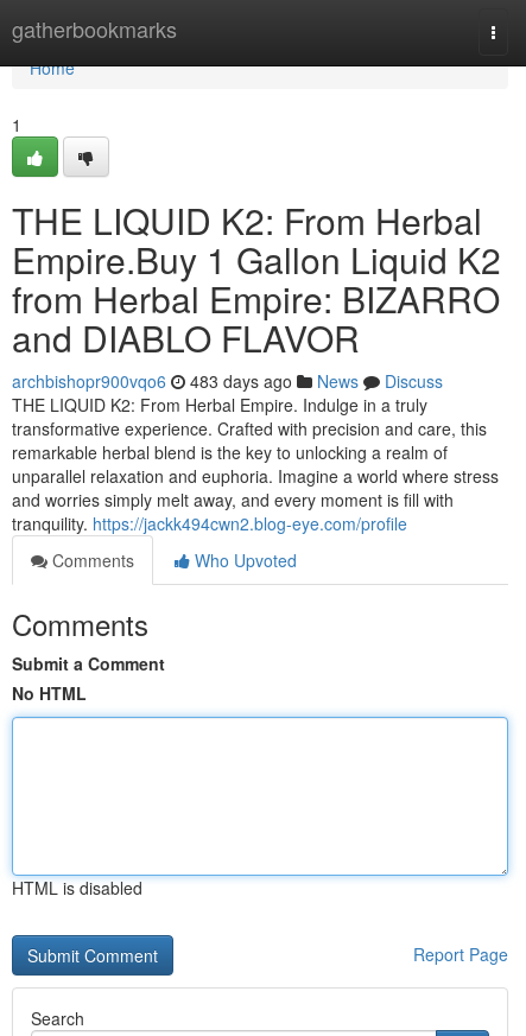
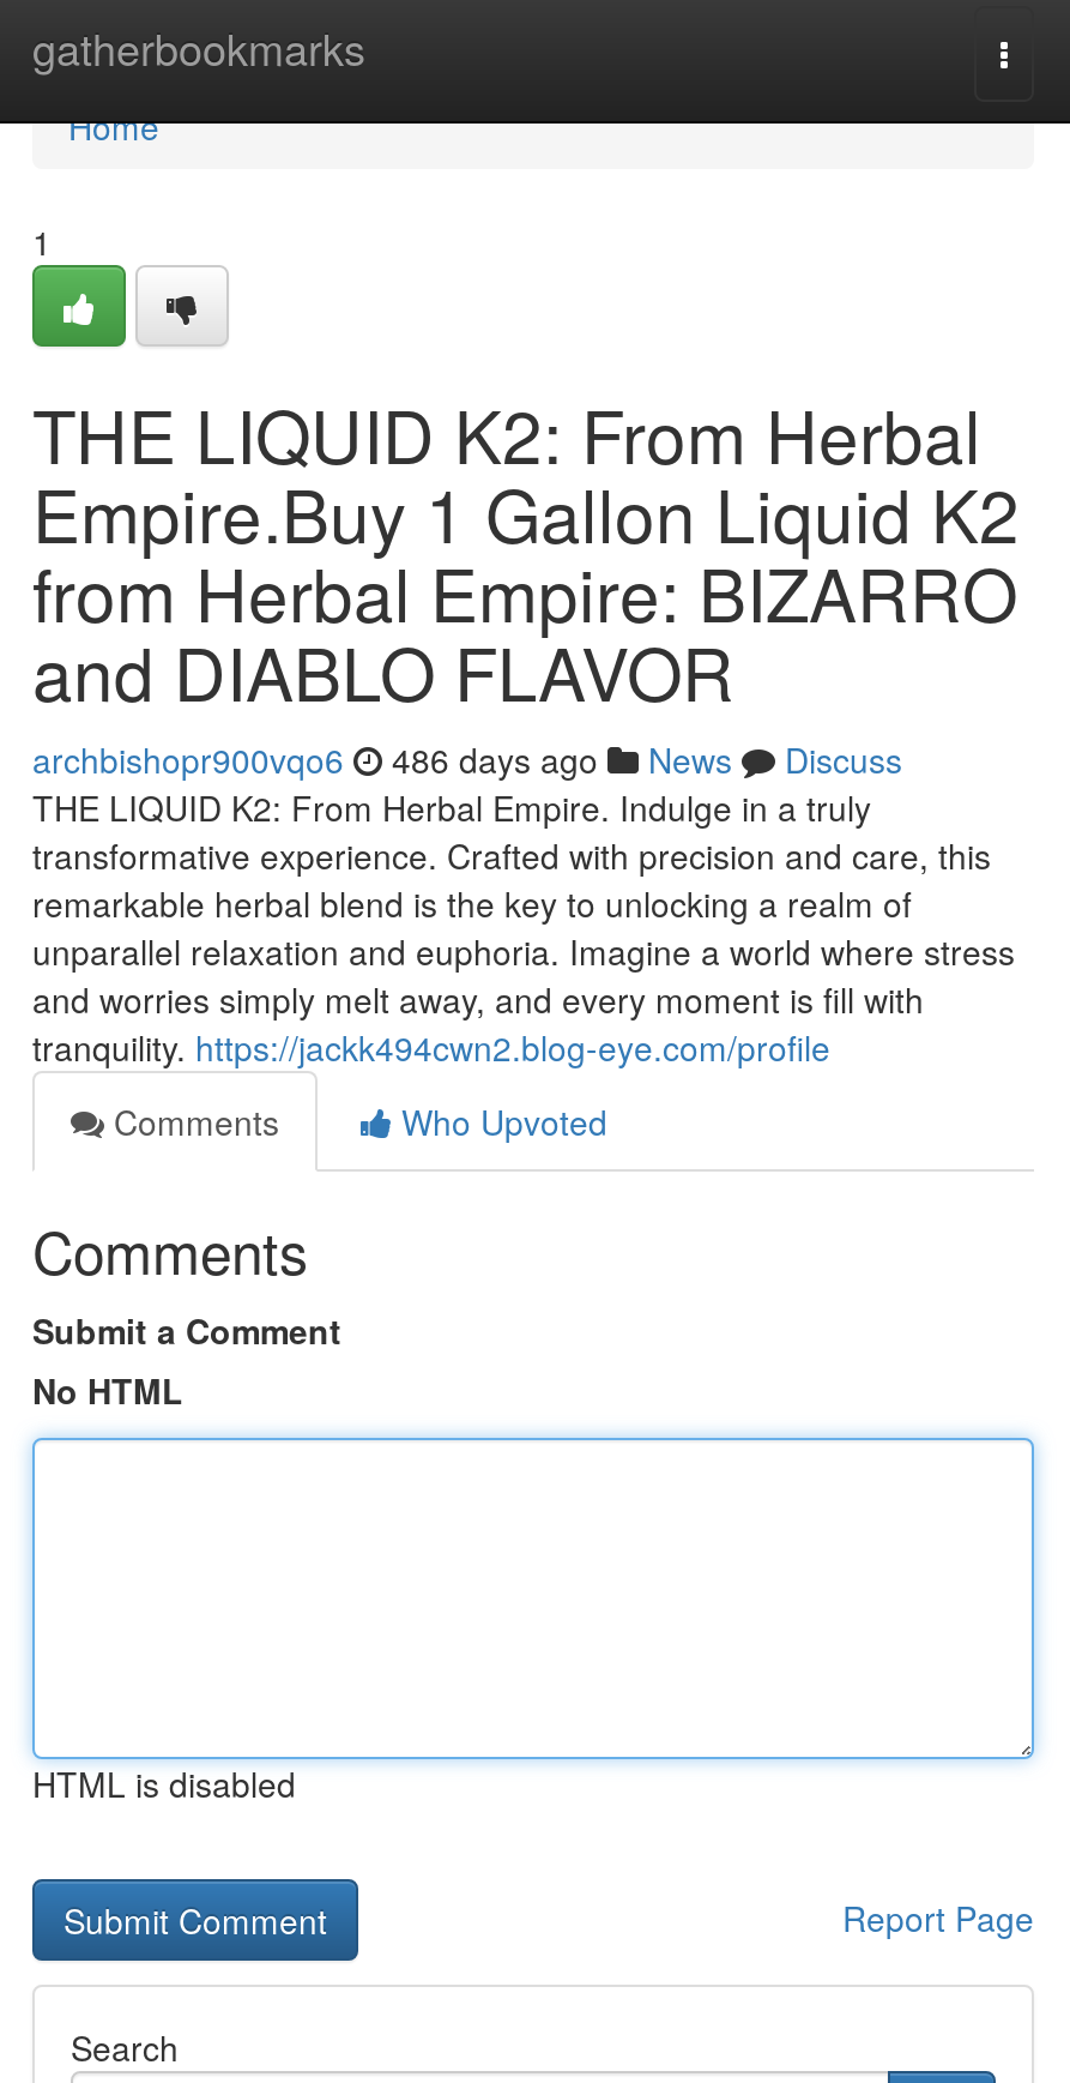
[12,369,443,393] archbishopr900vqo6 483 days ago News Discuss -> [32,735,902,783] archbishopr900vqo6 486 days ago News Discuss

